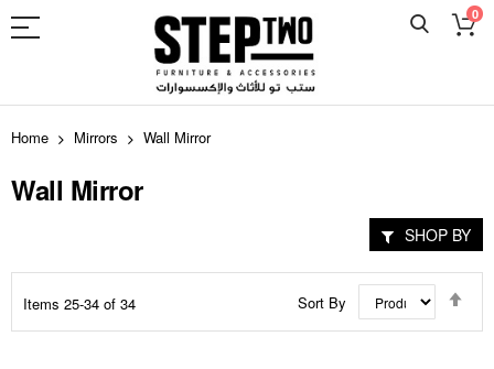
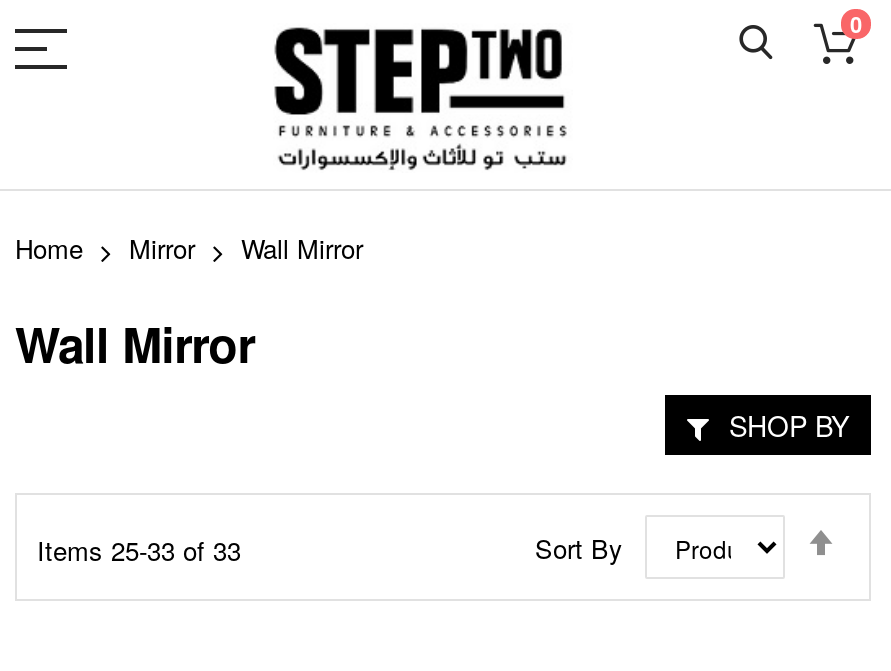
[74,127,122,148] Mirrors -> [129,229,203,267] Mirror
[23,293,136,314] Items 25-34 of 34 -> [37,531,241,569] Items 25-33 of 33

